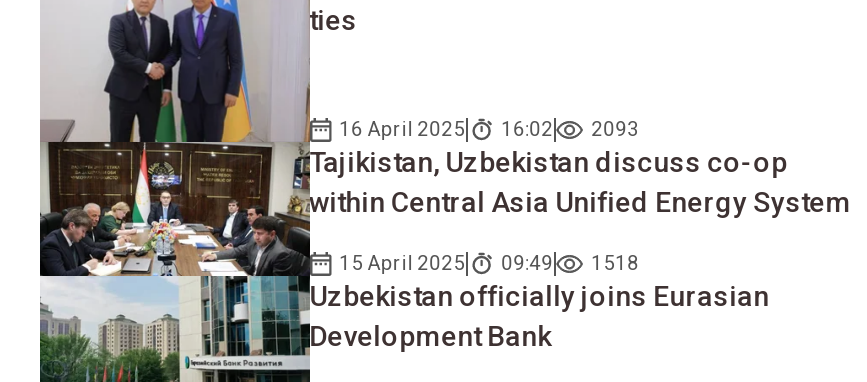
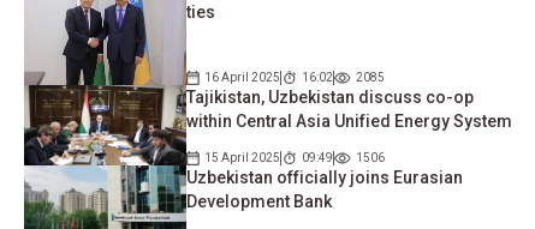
[339,117,639,139] 16 April 2025 16:02 2093 -> [204,70,384,83] 16 April 2025 16:02 2085
[339,252,639,274] 15 April 2025 09:49 1518 -> [204,151,384,164] 15 April 2025 09:49 1506

